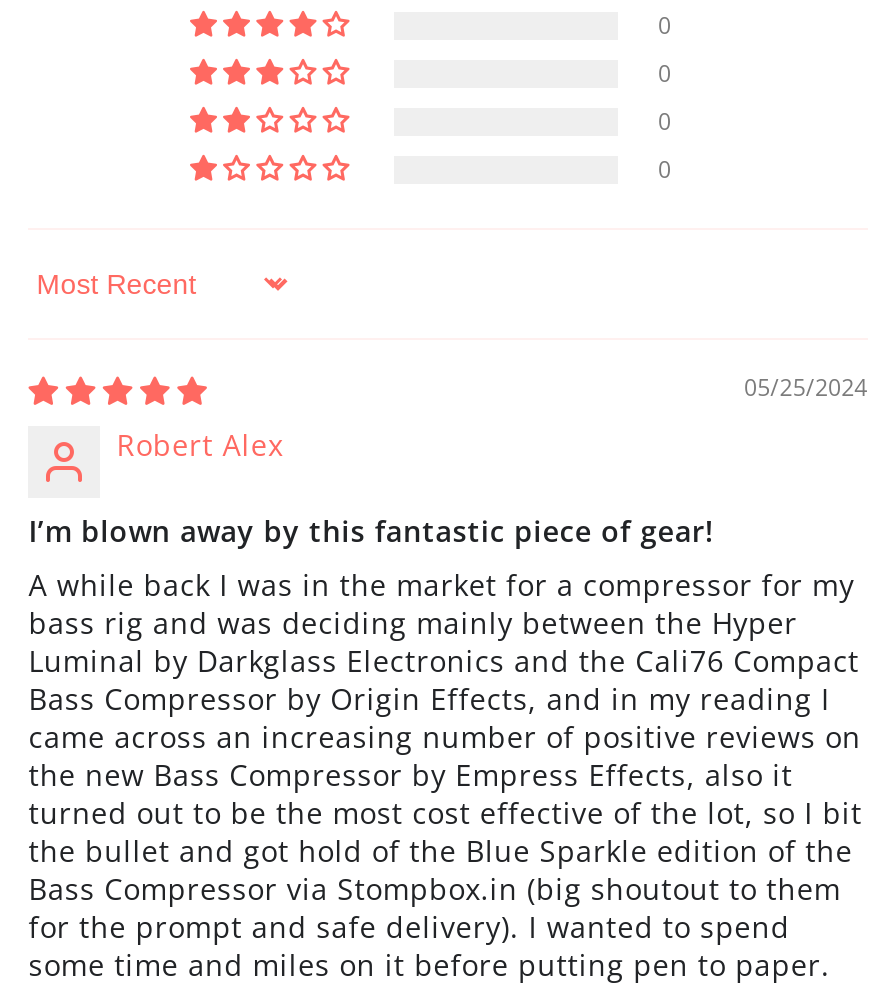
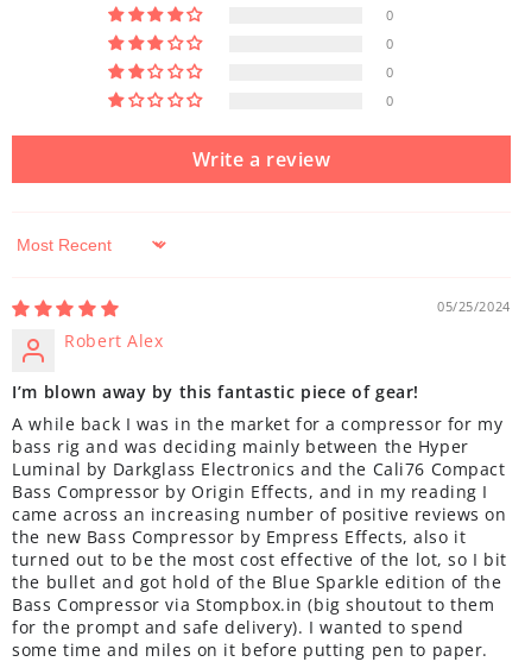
none -> [192,146,331,172] Write a review

